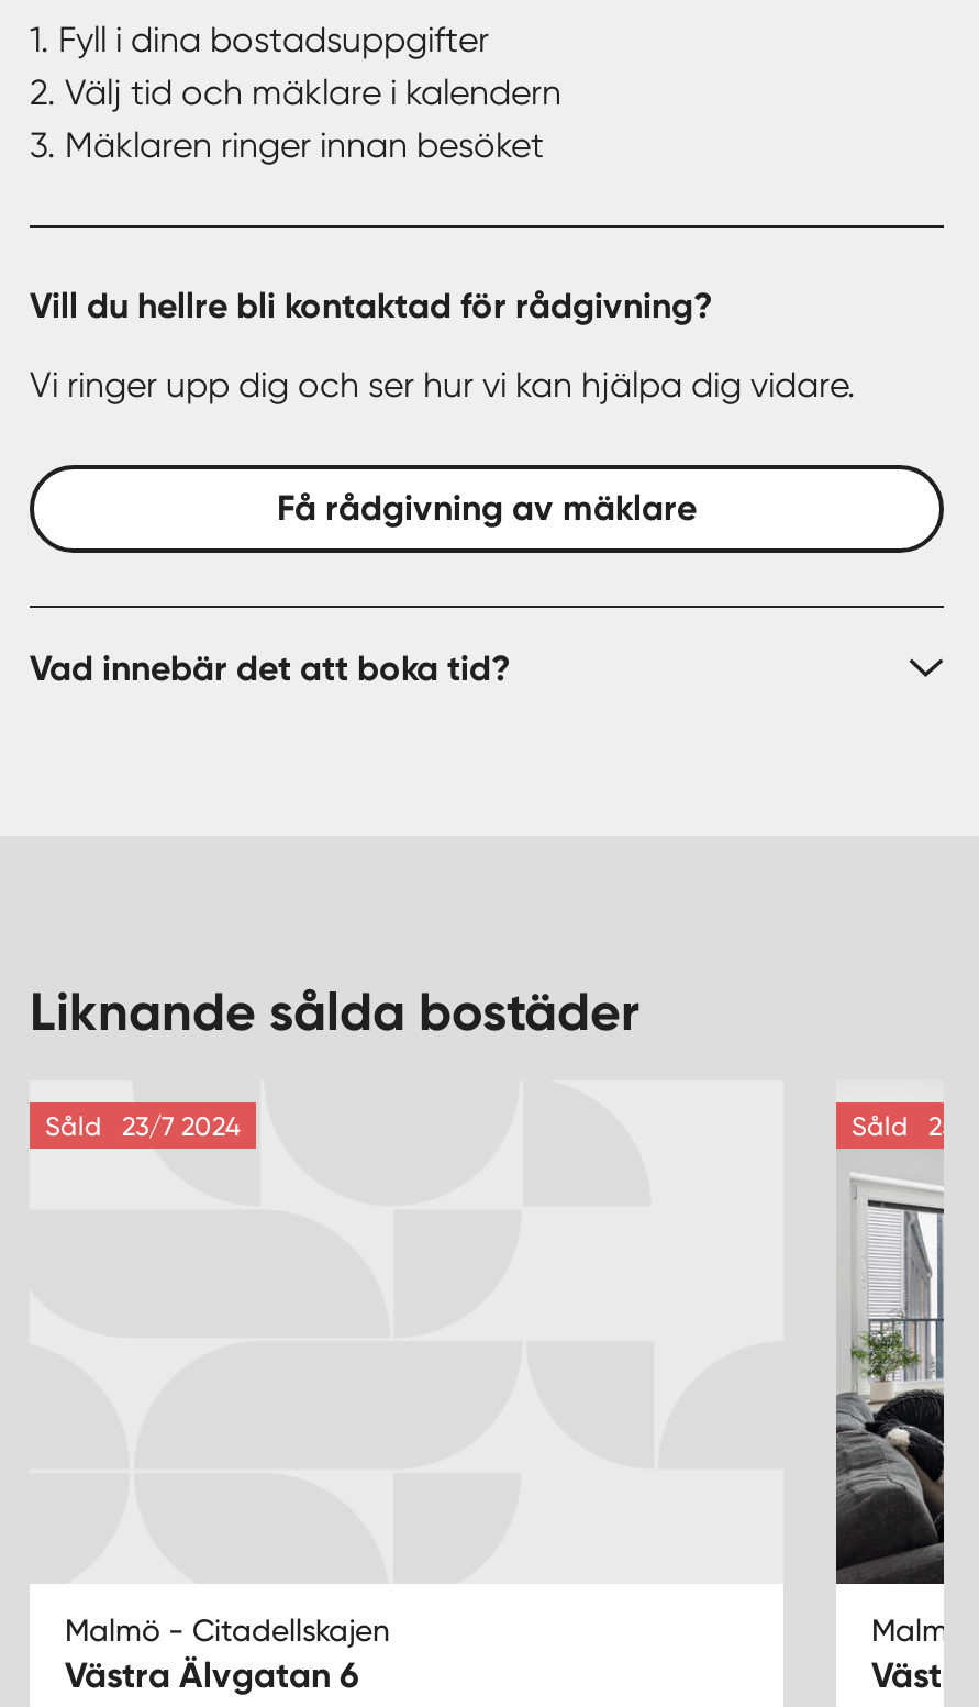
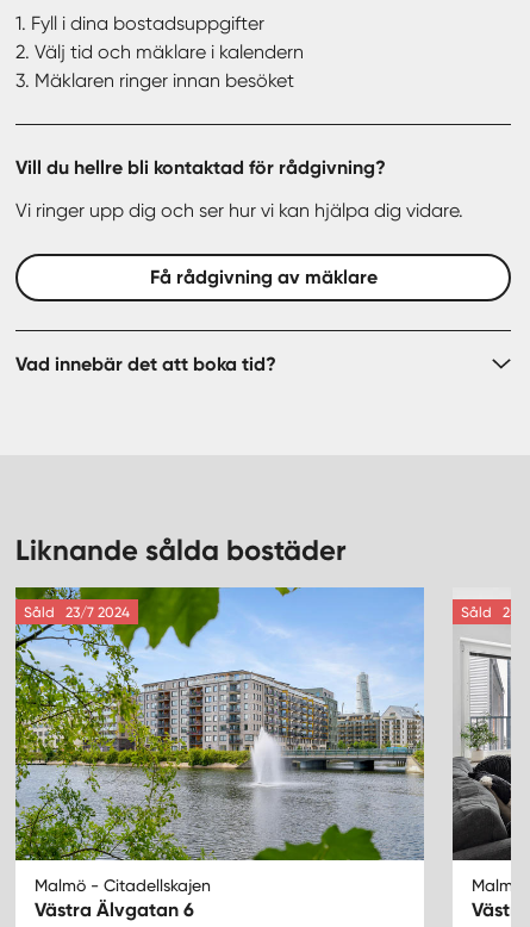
none -> [14,586,425,861] [image]

